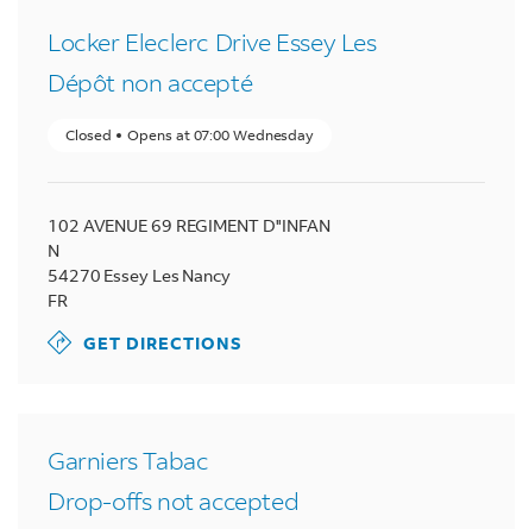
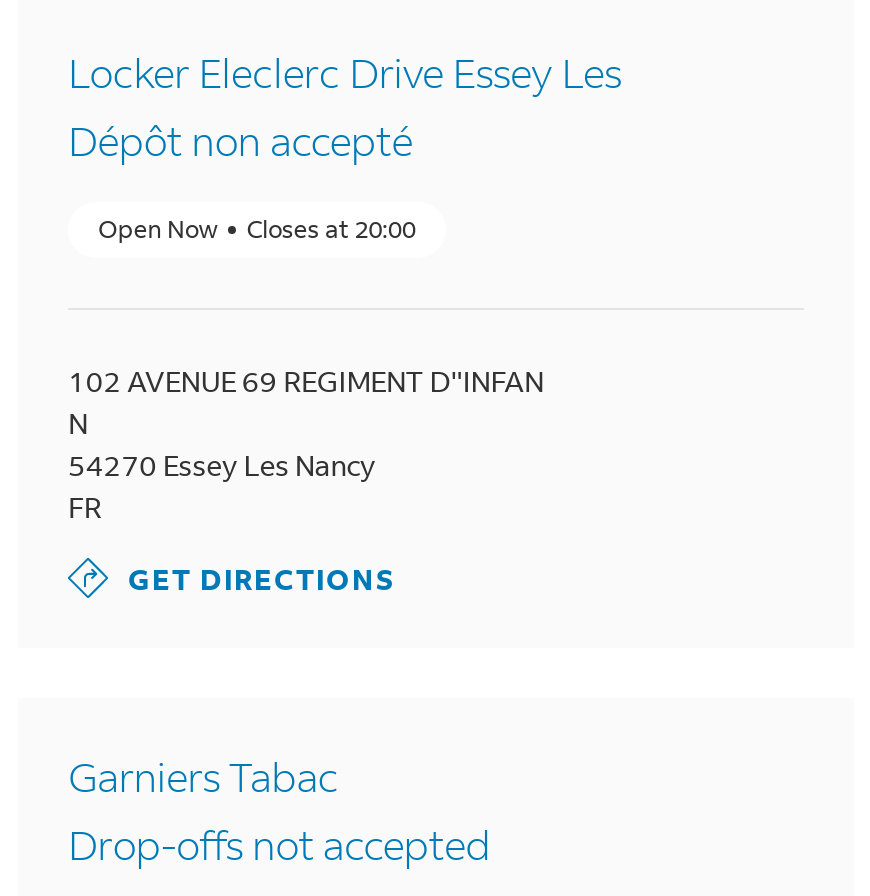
[65,126,314,144] Closed | Opens at 07:00 Wednesday -> [98,214,415,244] Open Now | Closes at 20:00

